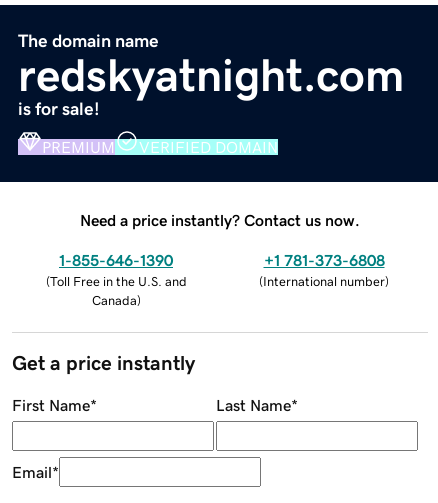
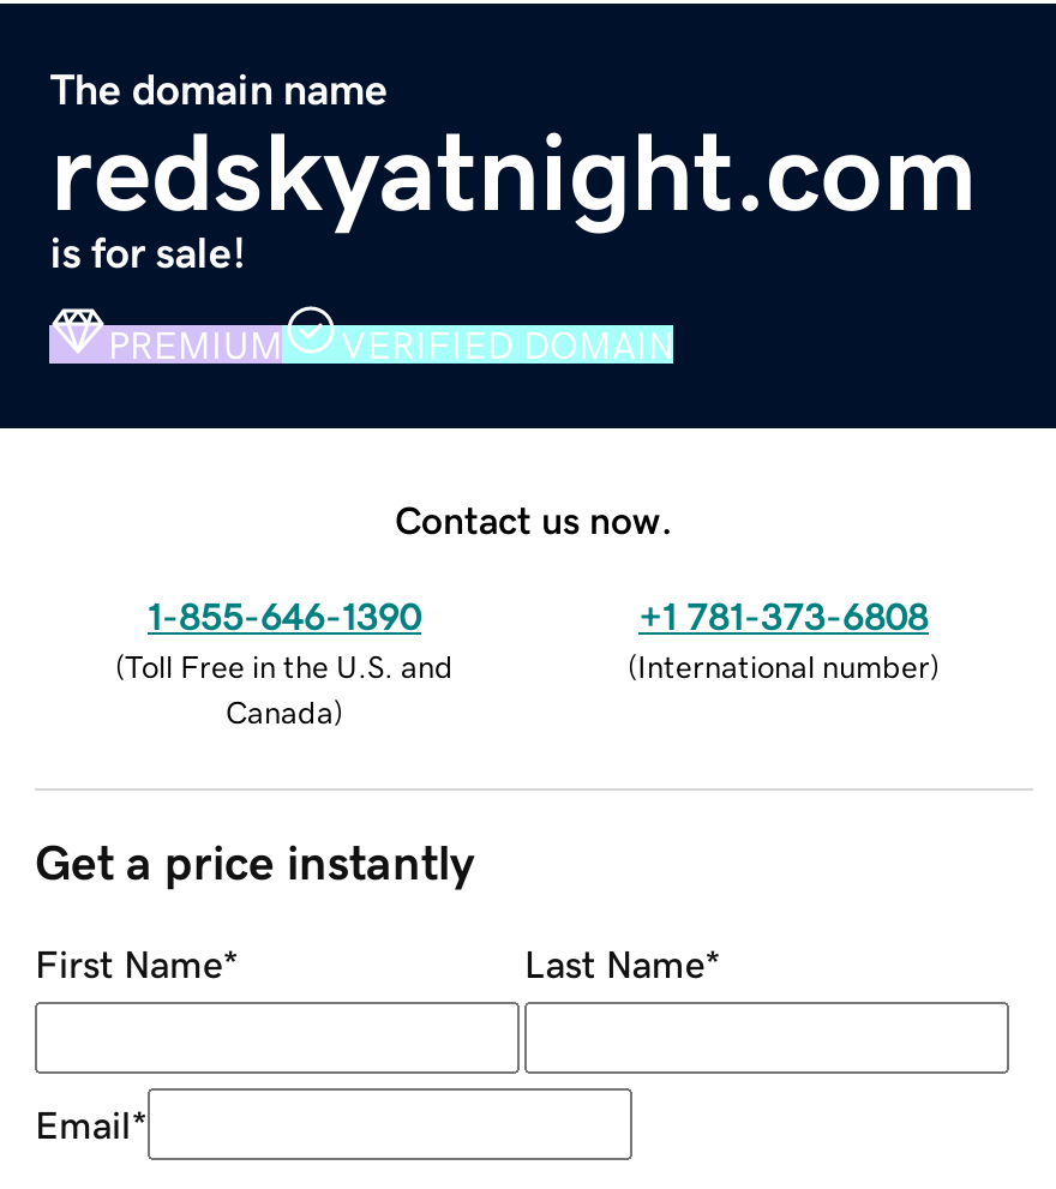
[80,212,360,228] Need a price instantly? Contact us now. -> [395,499,673,538] Contact us now.

